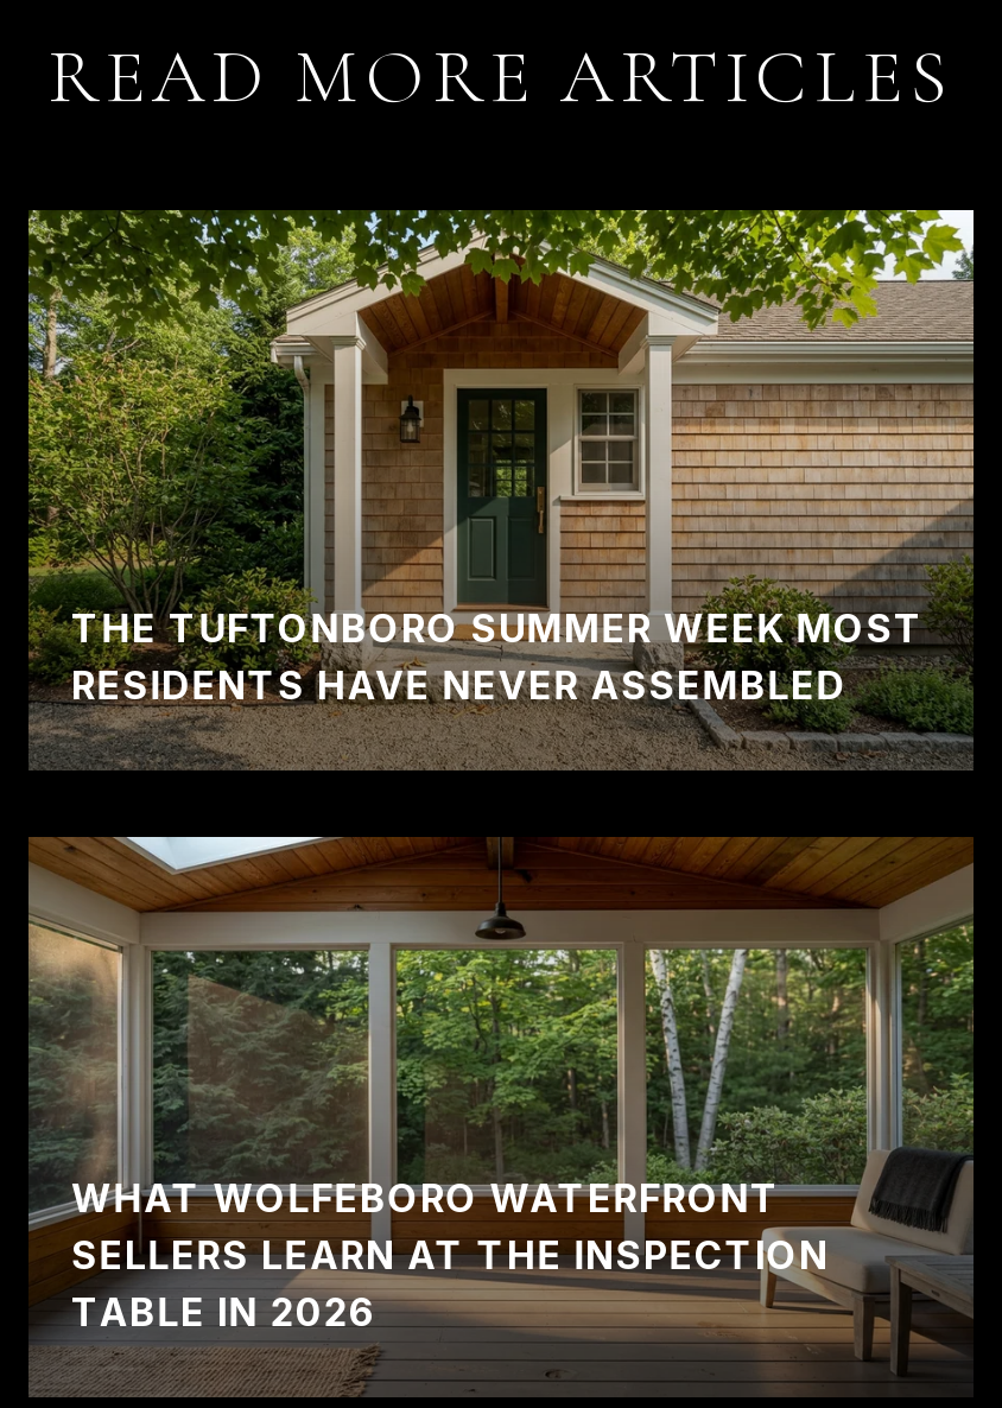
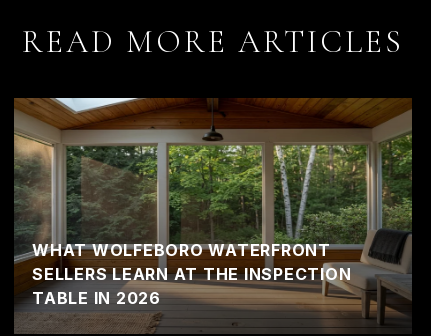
[28,208,976,768] [image] | THE TUFTONBORO SUMMER WEEK MOST | RESIDENTS HAVE NEVER ASSEMBLED -> none

